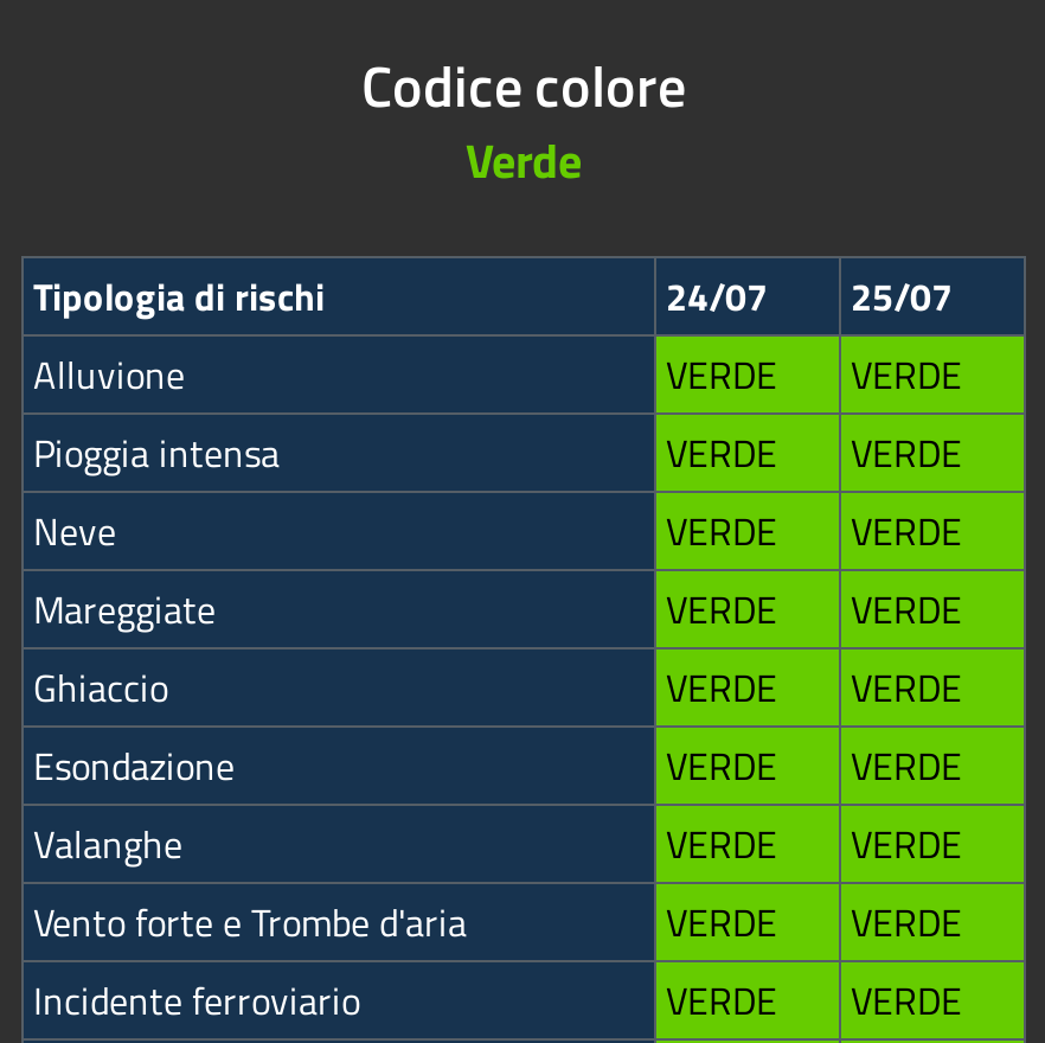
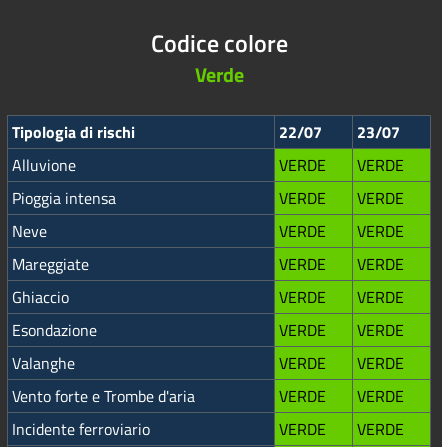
[666,268,768,325] 24/07 -> [279,120,322,144] 22/07
[851,268,953,325] 25/07 -> [357,120,400,144] 23/07

